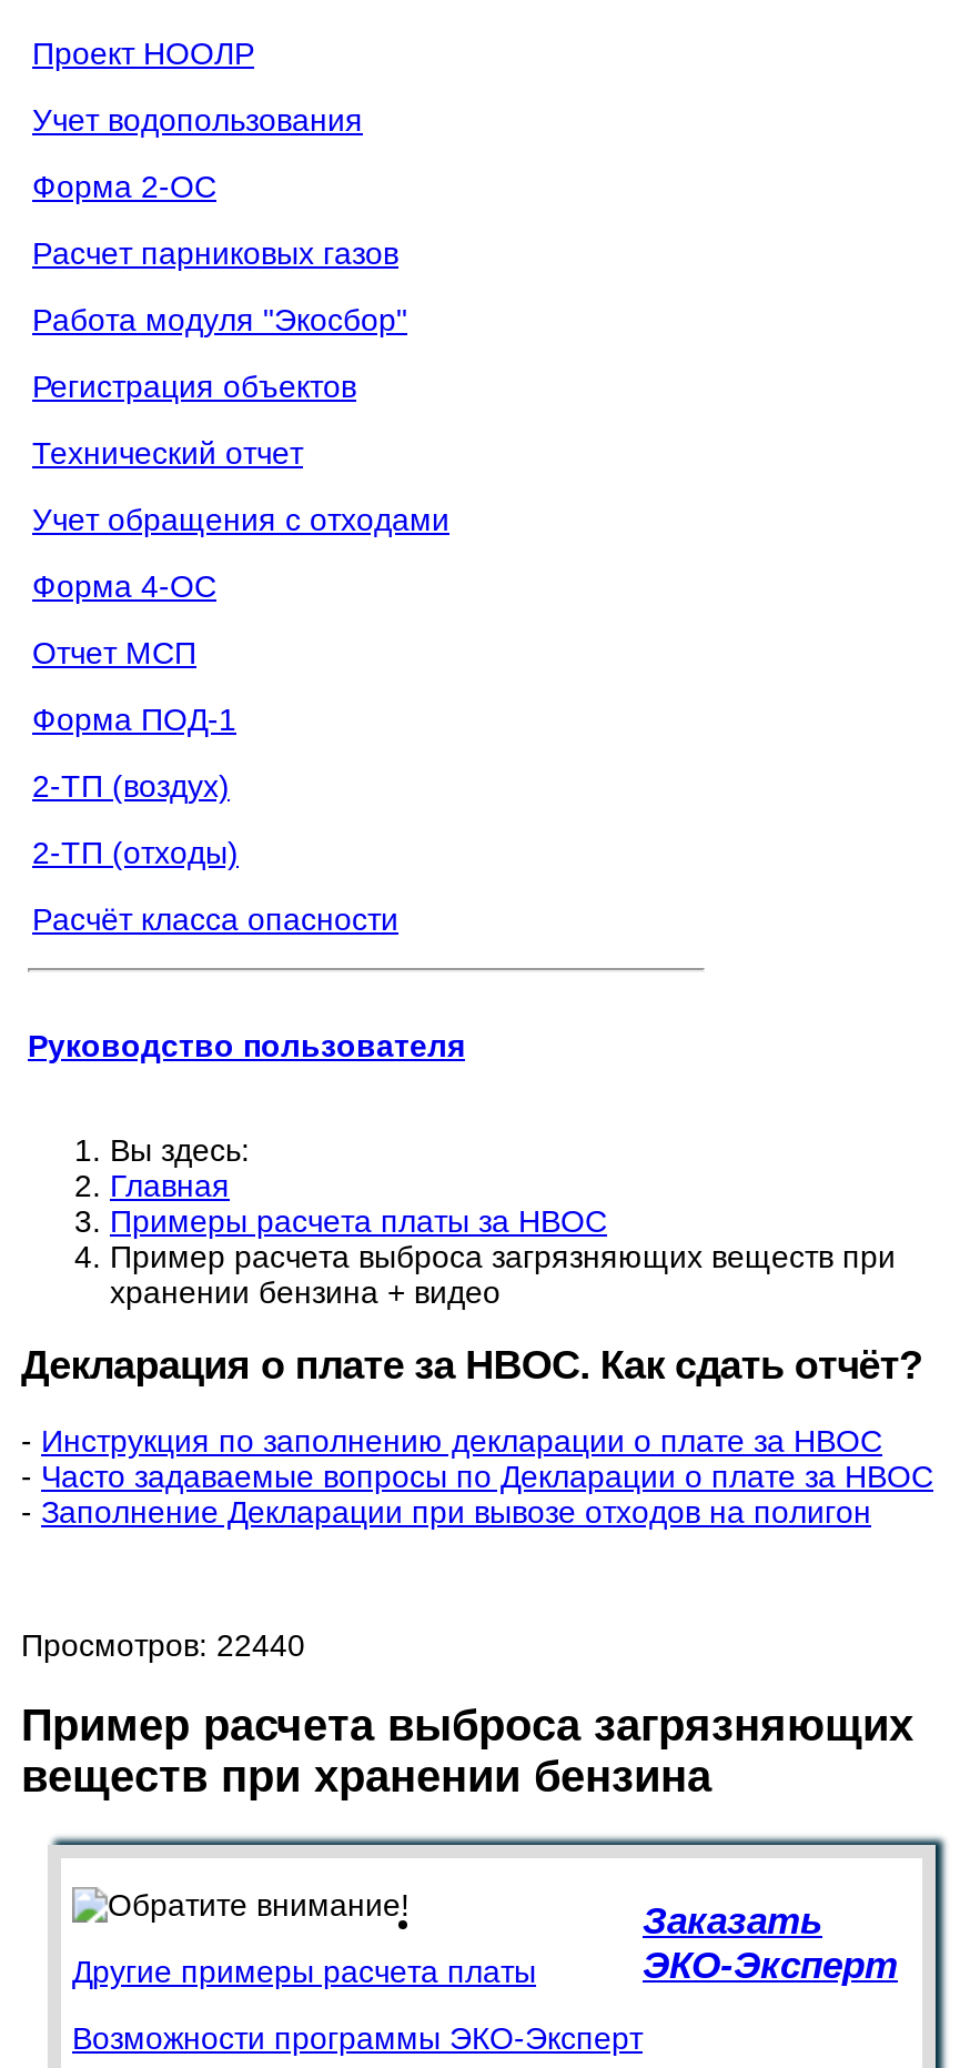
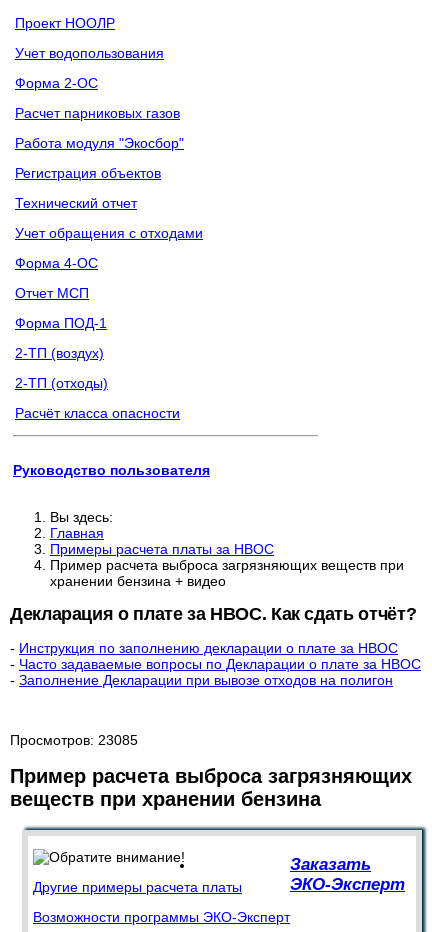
[21,1627,305,1663] Просмотров: 22440 -> [10,732,138,748] Просмотров: 23085

